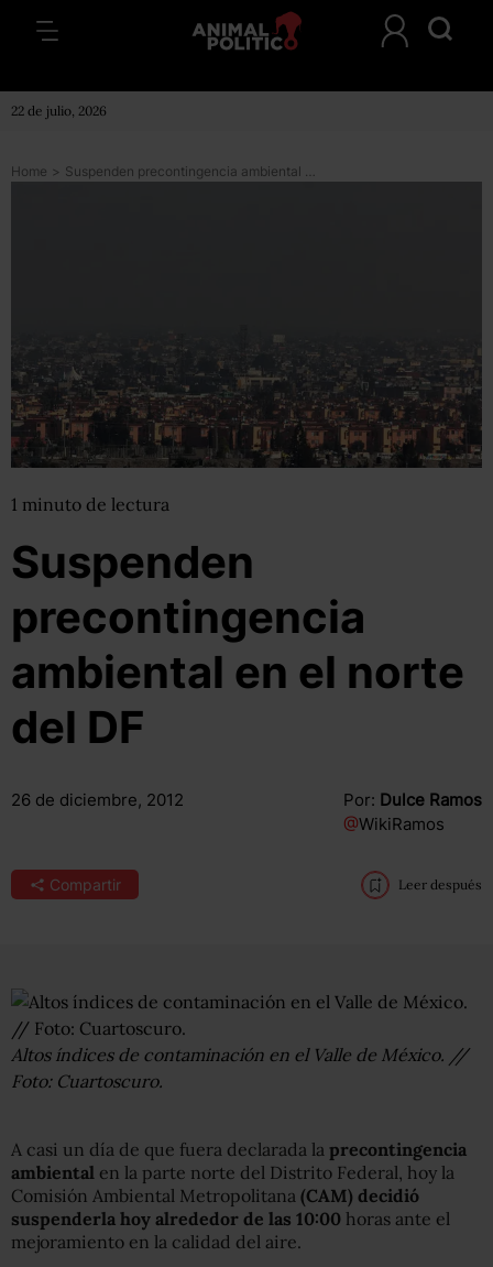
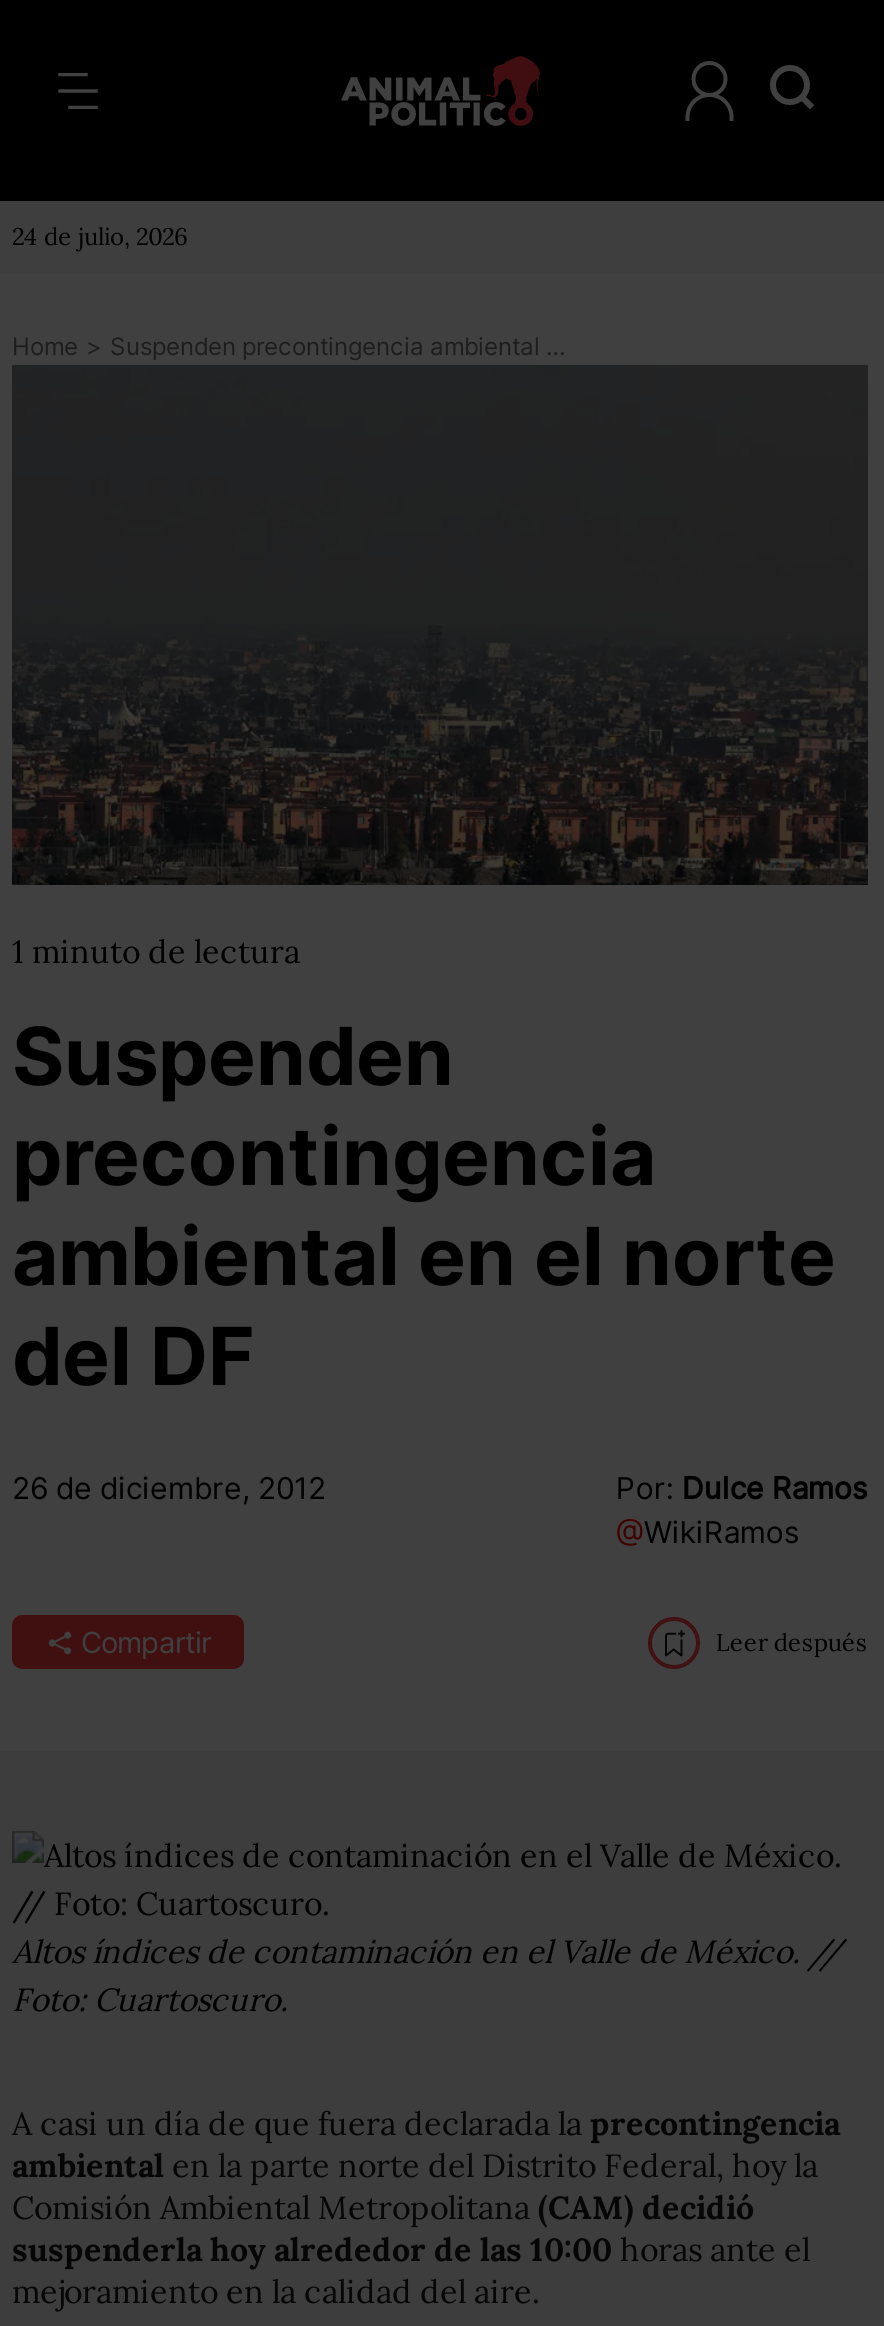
[11,102,107,119] 22 de julio, 2026 -> [12,221,188,251] 24 de julio, 2026

